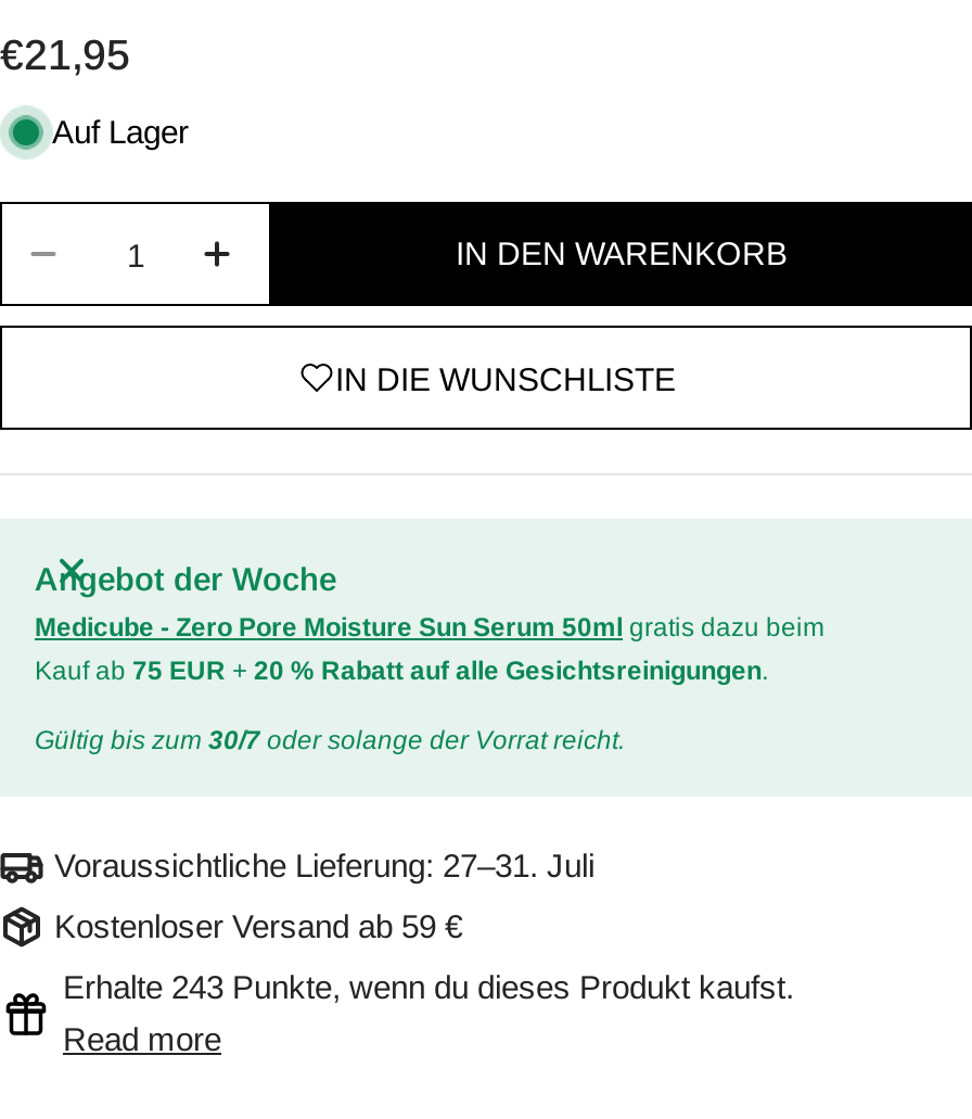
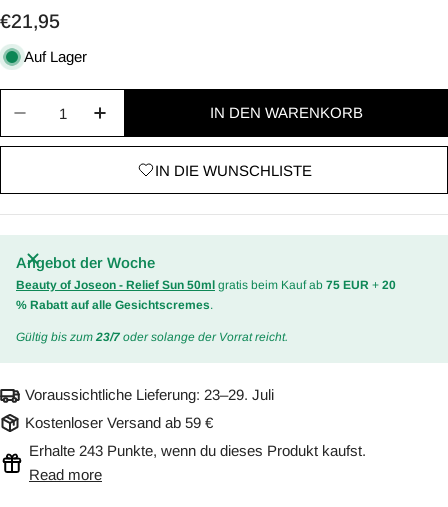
[35,613,824,687] Medicube - Zero Pore Moisture Sun Serum 50ml gratis dazu beim | Kauf ab 75 EUR + 20 % Rabatt auf alle Gesichtsreinigungen. -> [16,278,396,312] Beauty of Joseon - Relief Sun 50ml gratis beim Kauf ab 75 EUR + 20 | % Rabatt auf alle Gesichtscremes.
[35,726,625,756] Gültig bis zum 30/7 oder solange der Vorrat reicht. -> [16,330,288,344] Gültig bis zum 23/7 oder solange der Vorrat reicht.
[54,847,594,884] Voraussichtliche Lieferung: 27–31. Juli -> [25,386,274,403] Voraussichtliche Lieferung: 23–29. Juli

